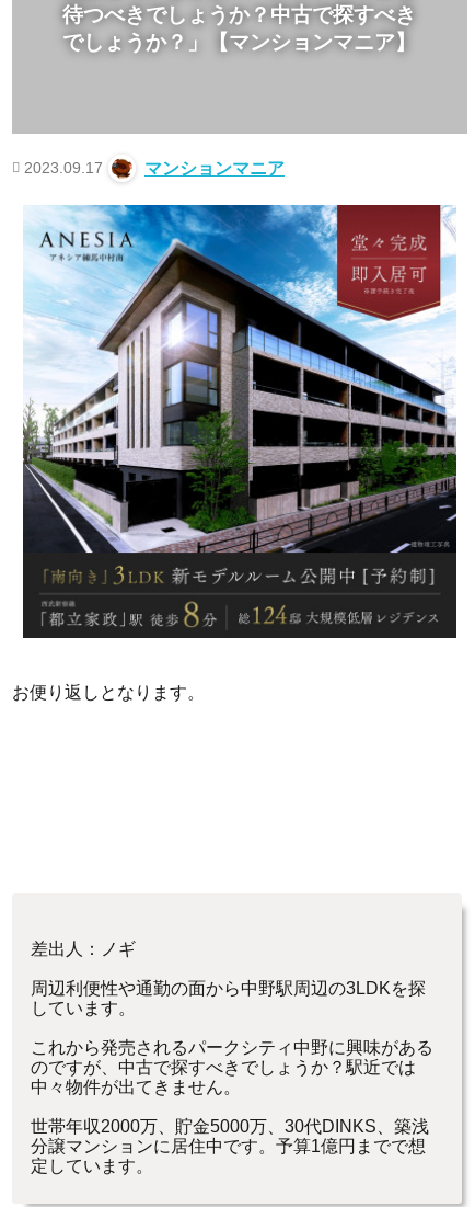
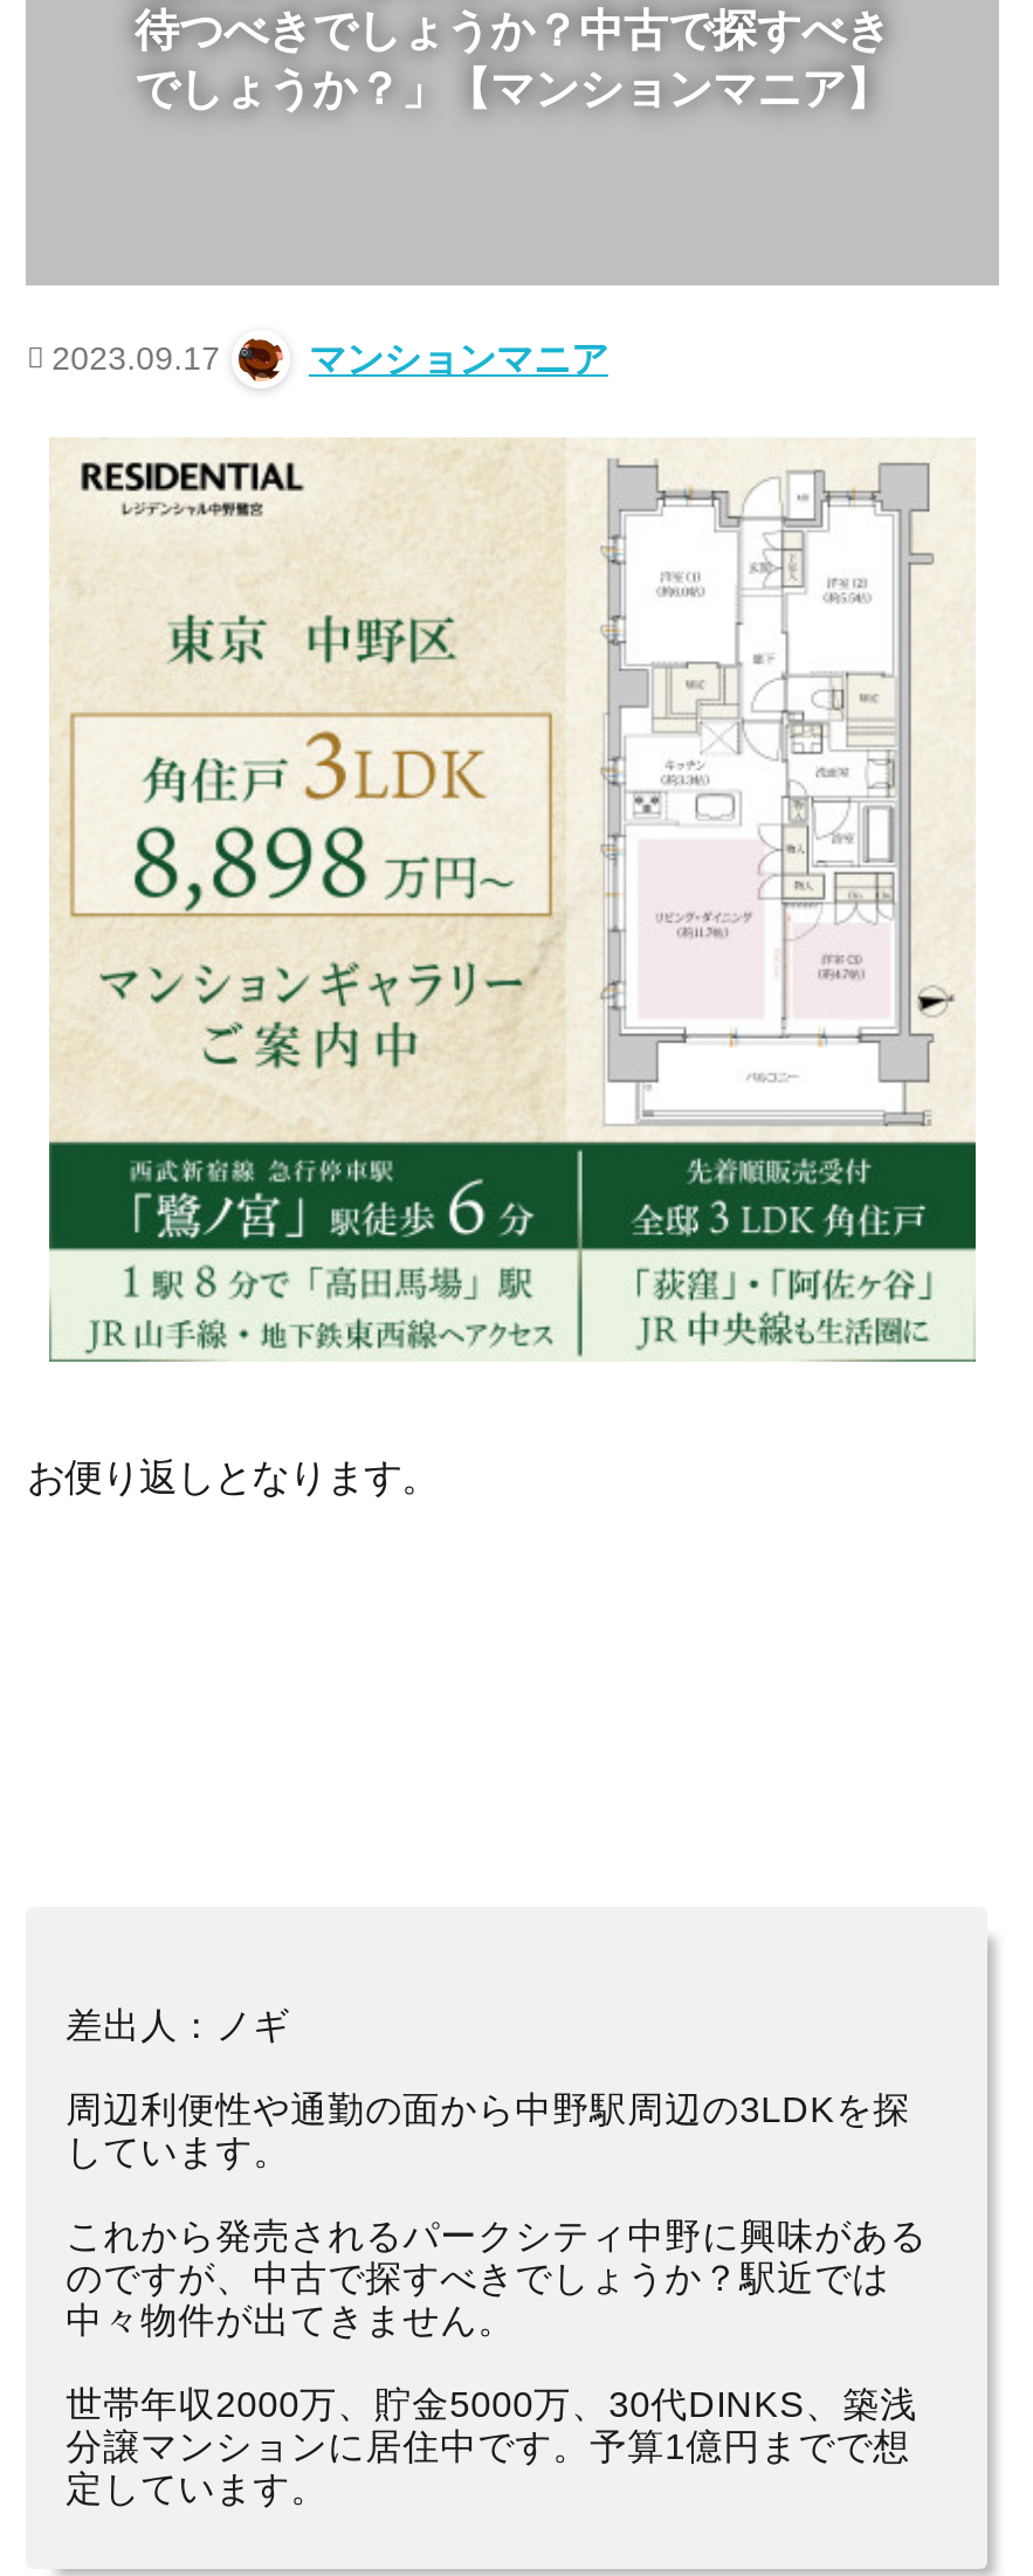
[22,204,457,639] [image] -> [47,438,978,1362] [image]

